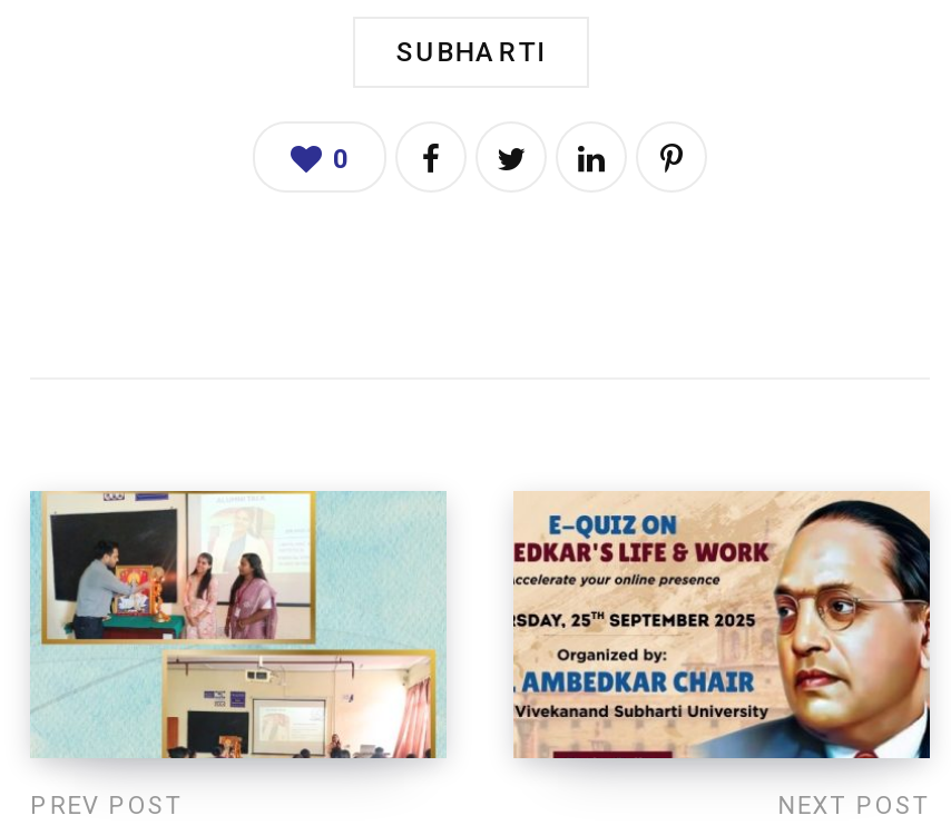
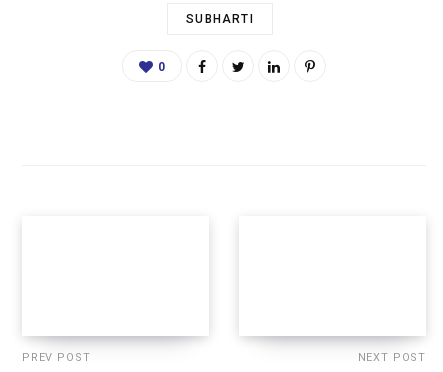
[28,489,447,760] [image] -> none
[511,489,932,760] [image] -> none

